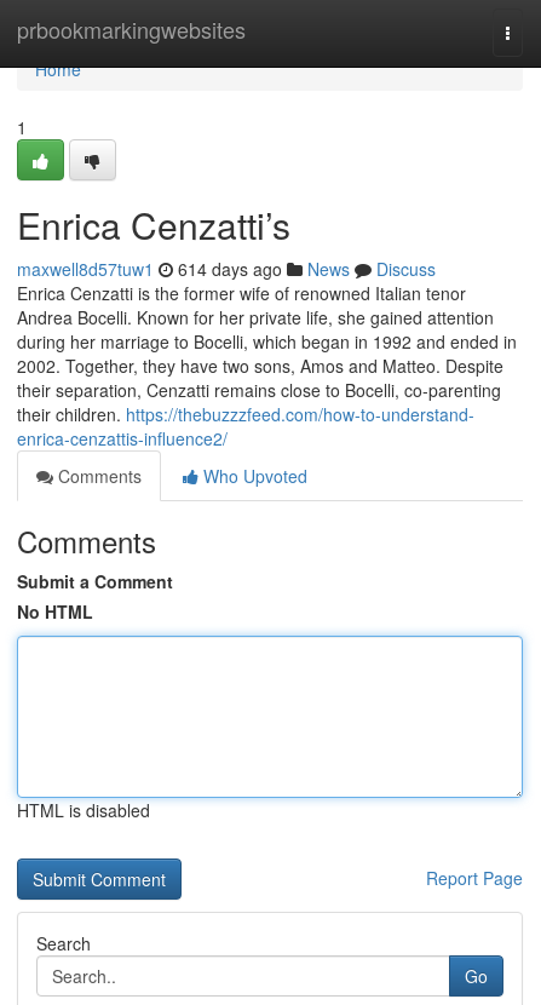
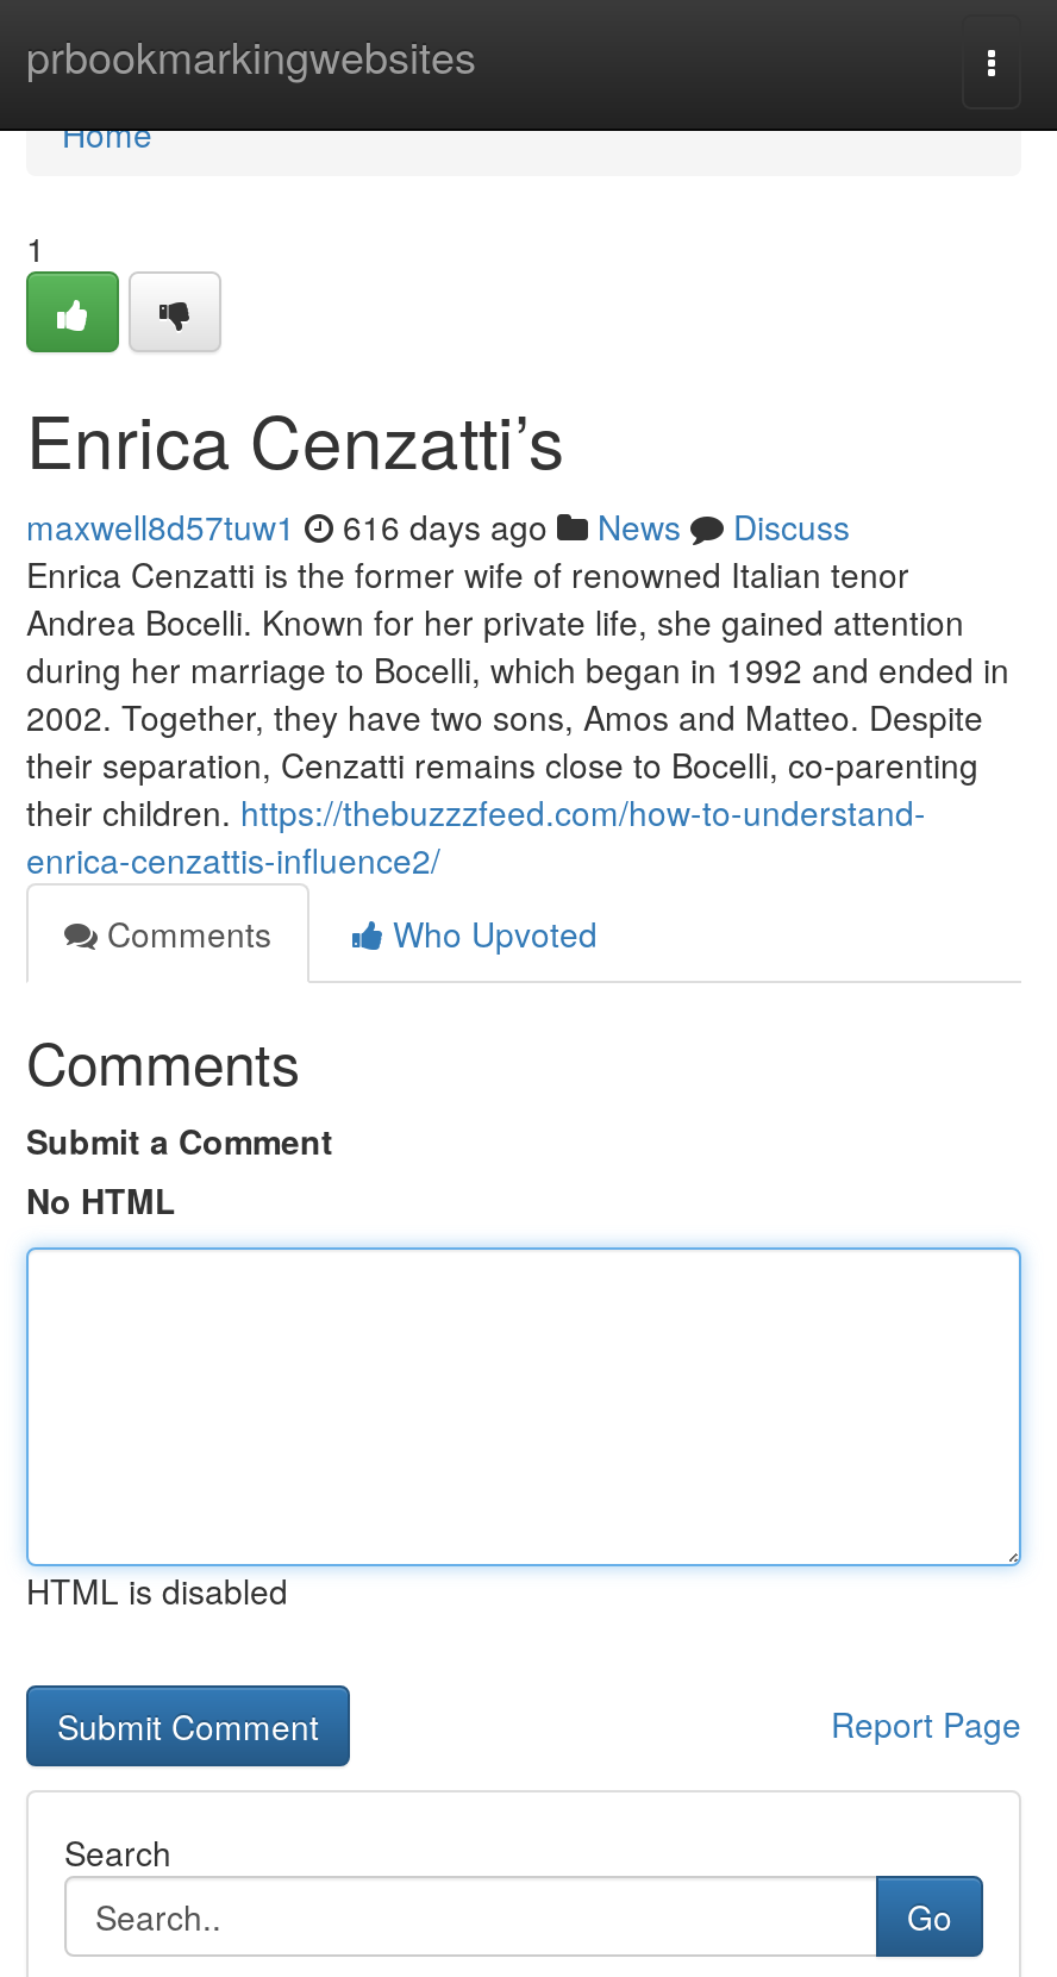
[17,257,436,281] maxwell8d57tuw1 614 days ago News Discuss -> [26,502,850,550] maxwell8d57tuw1 616 days ago News Discuss

